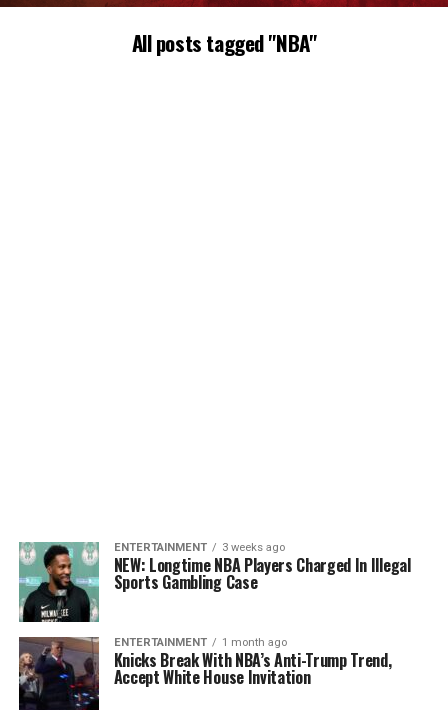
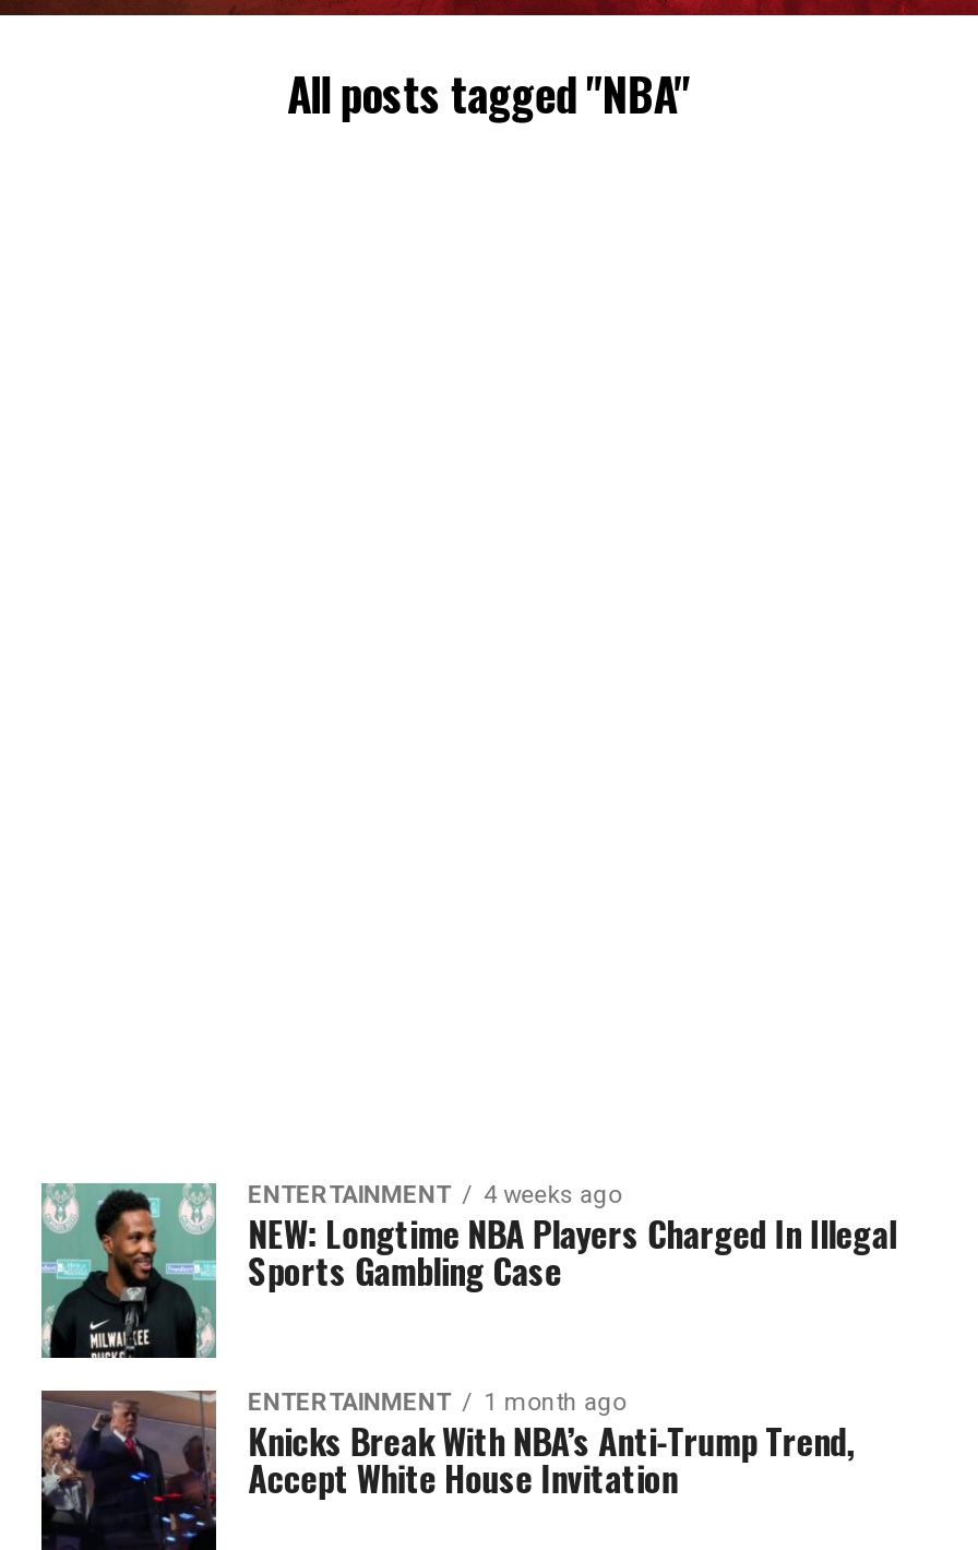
[114,541,285,554] ENTERTAINMENT 3 weeks ago -> [248,1181,622,1209] ENTERTAINMENT 4 weeks ago

